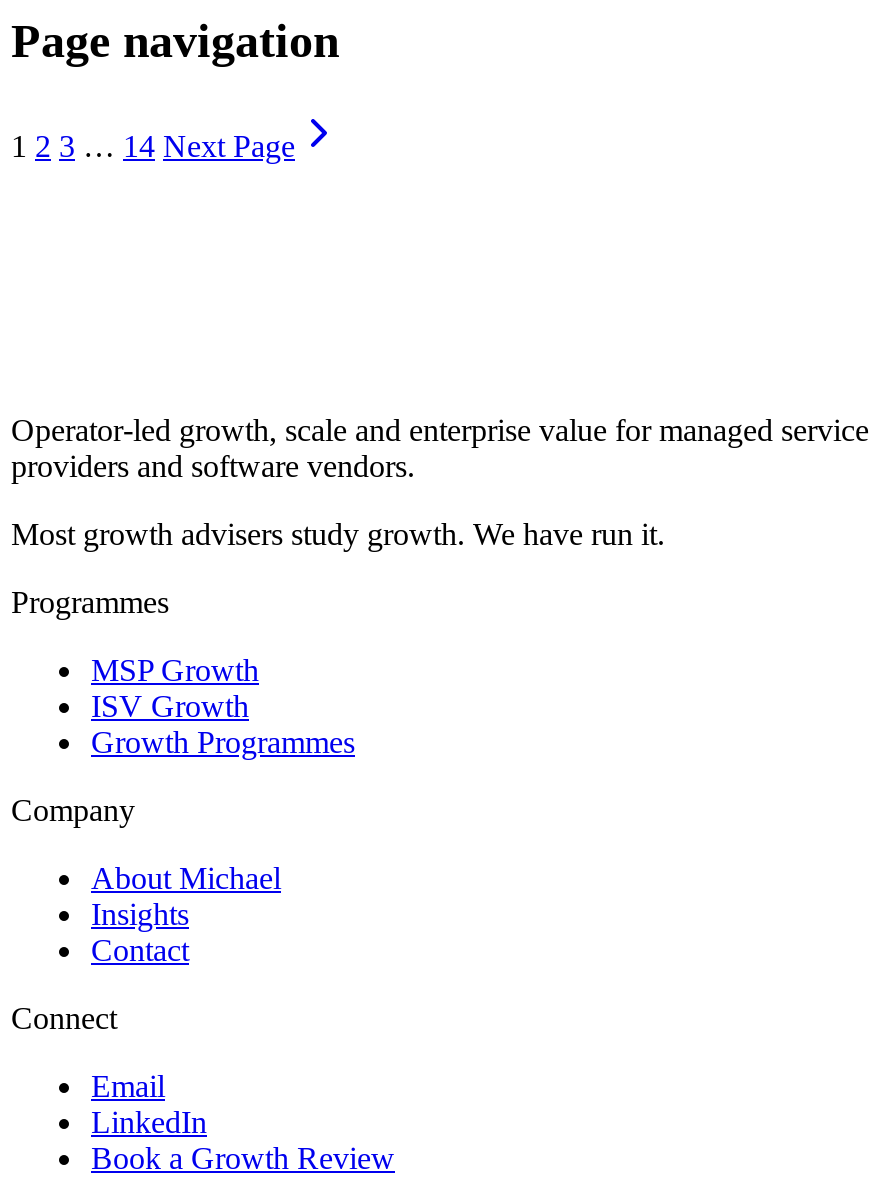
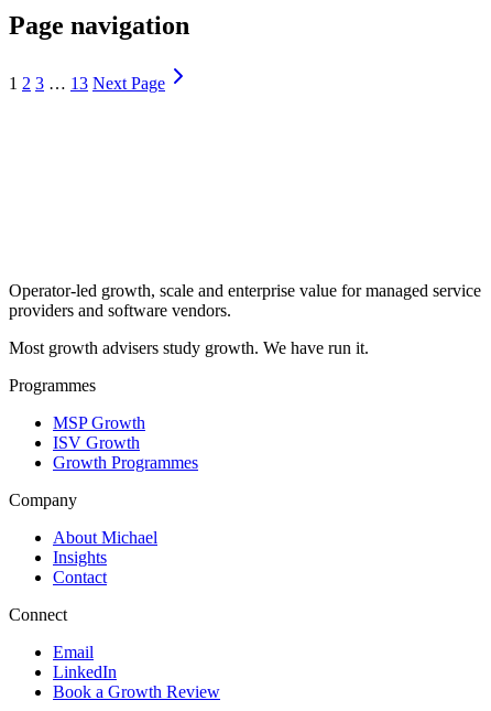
[11,129,295,163] 1 2 3 … 14 Next Page -> [9,74,165,92] 1 2 3 … 13 Next Page

